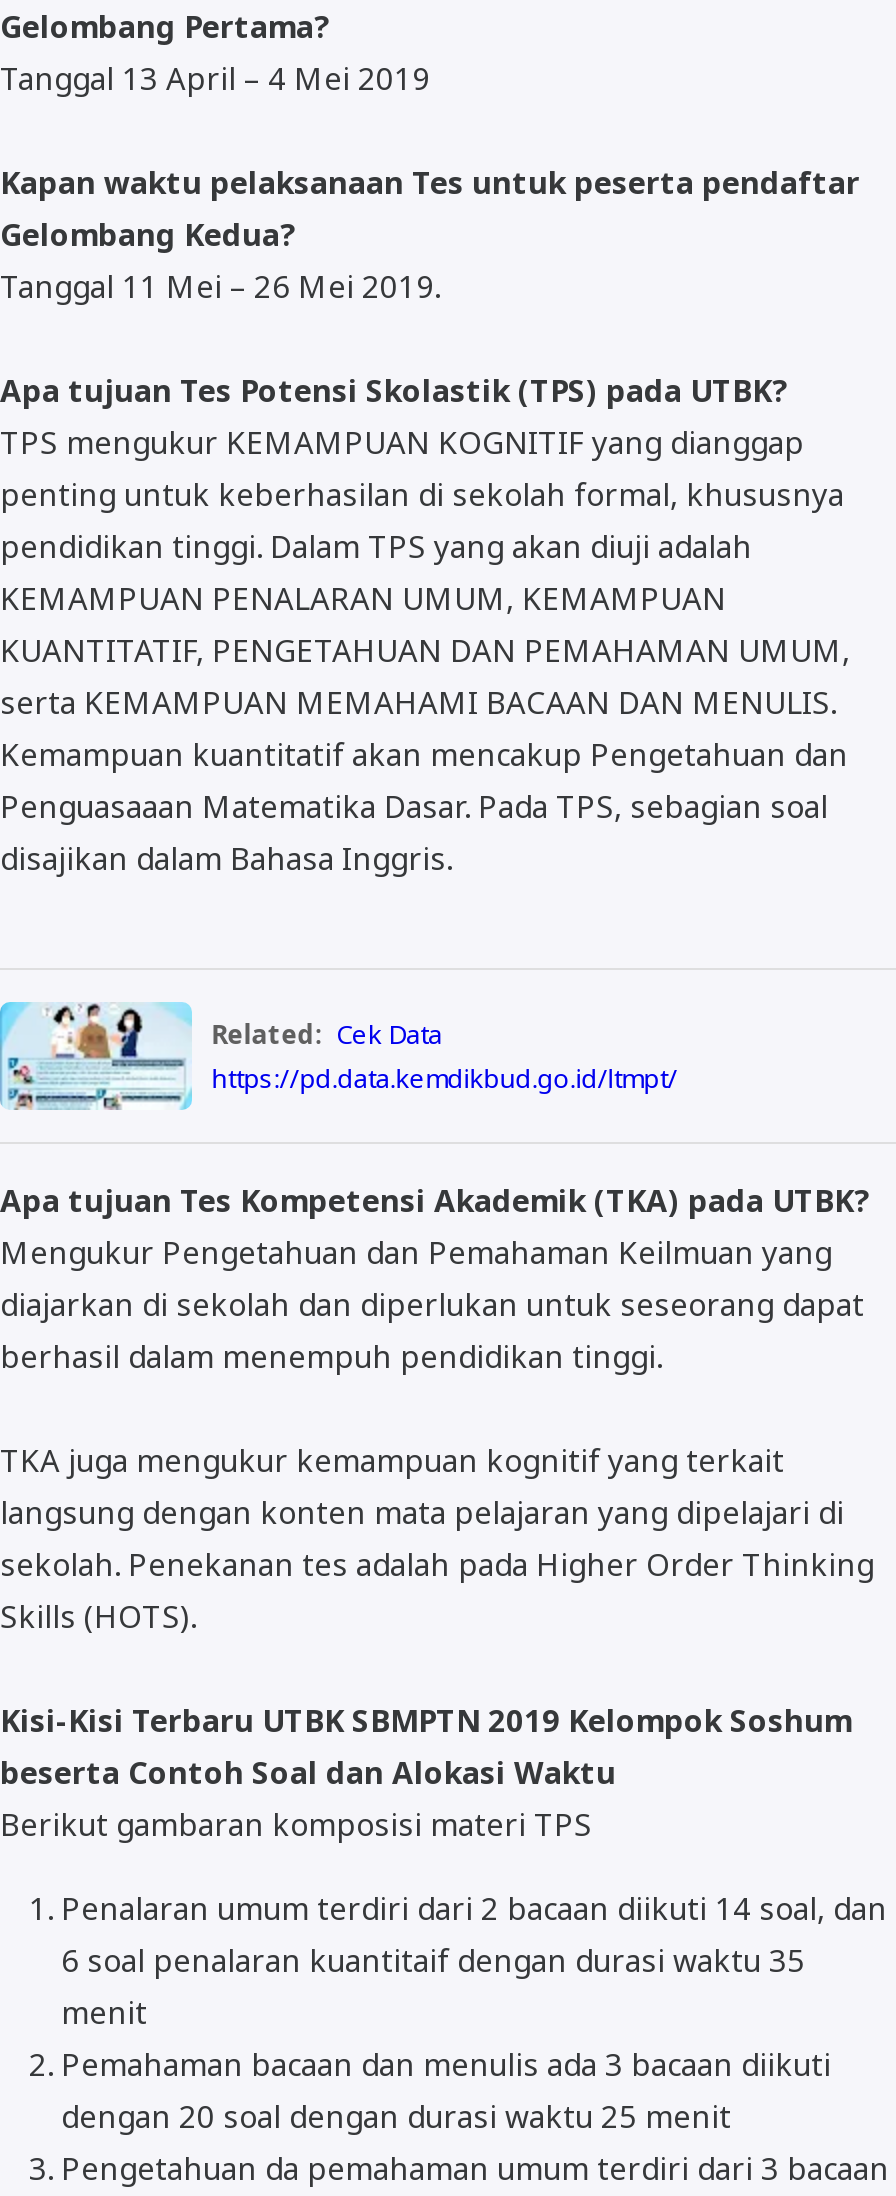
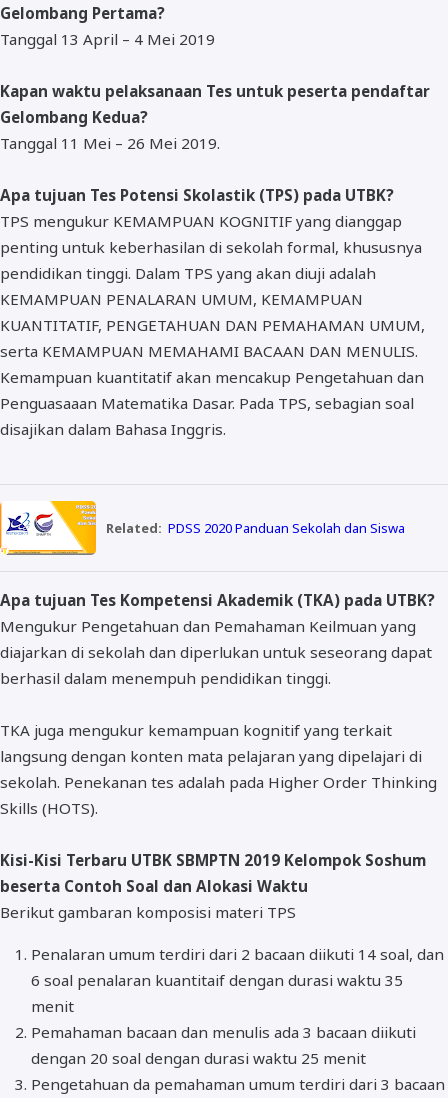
[6,1000,678,1112] [image] | Related: Cek Data | https://pd.data.kemdikbud.go.id/ltmpt/ -> [3,500,405,556] [image] | Related: PDSS 2020 Panduan Sekolah dan Siswa

